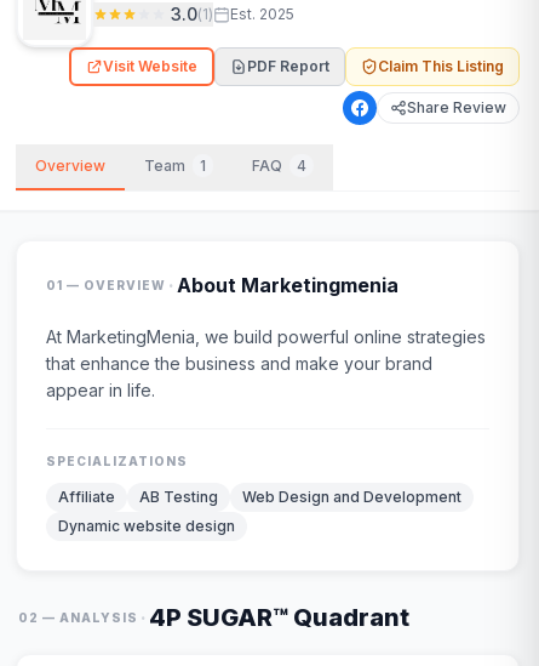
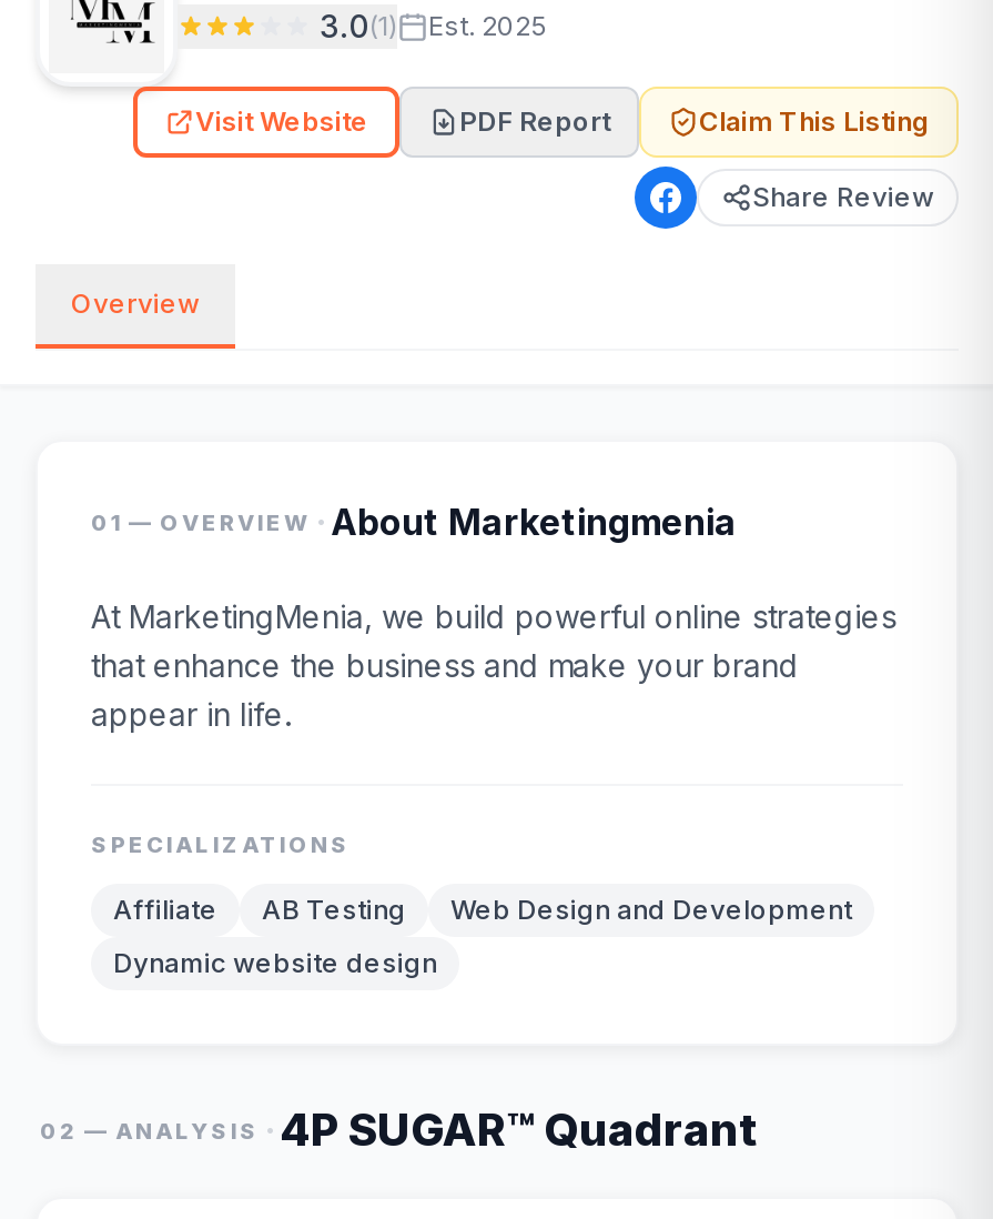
[144,156,306,175] Team | 1 | FAQ | 4 -> none

